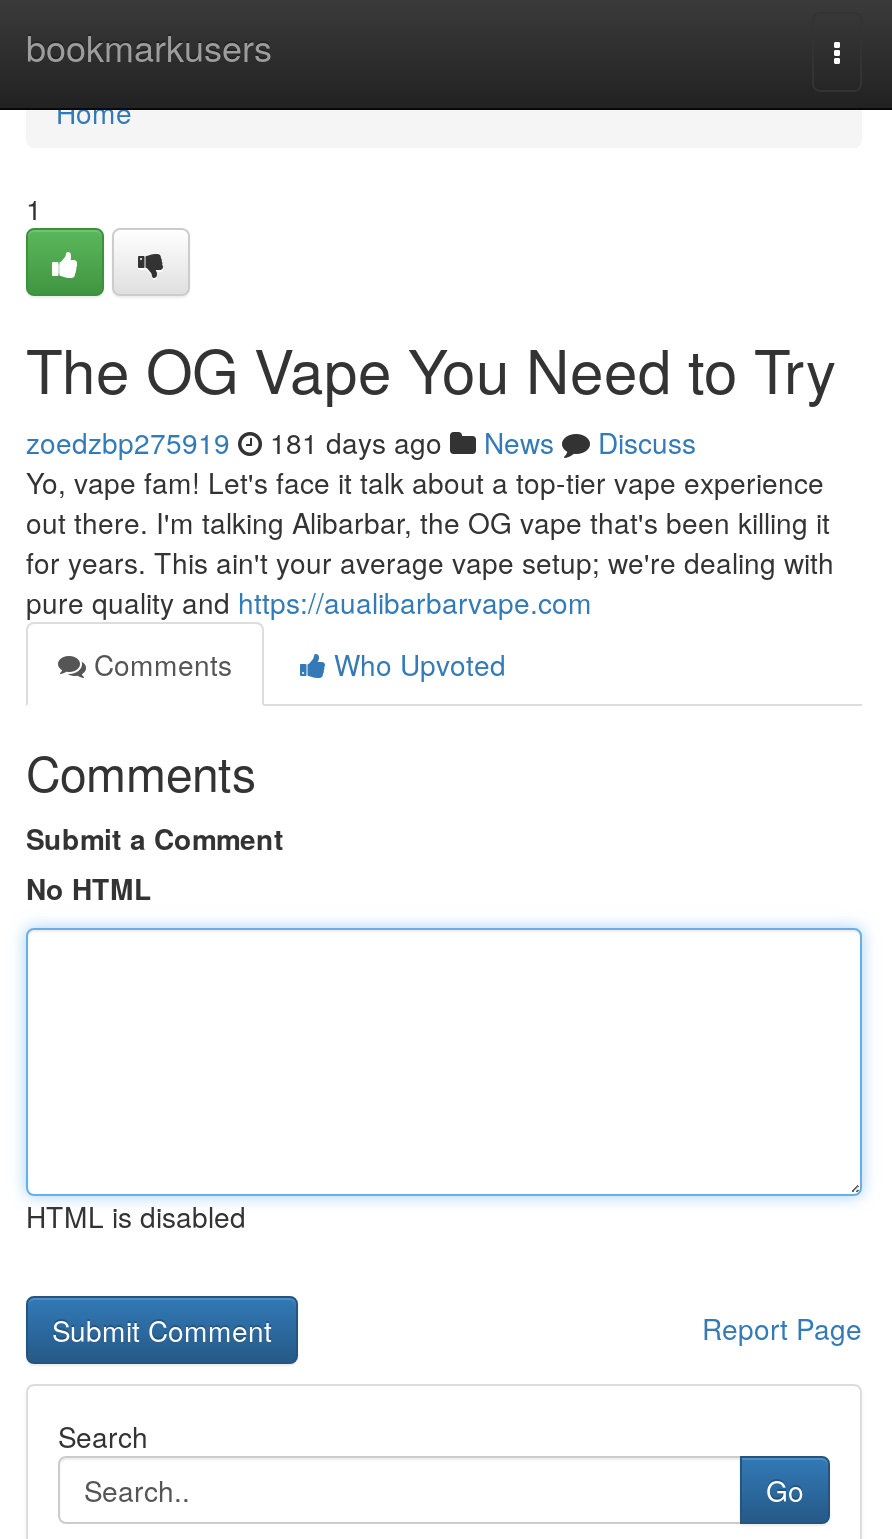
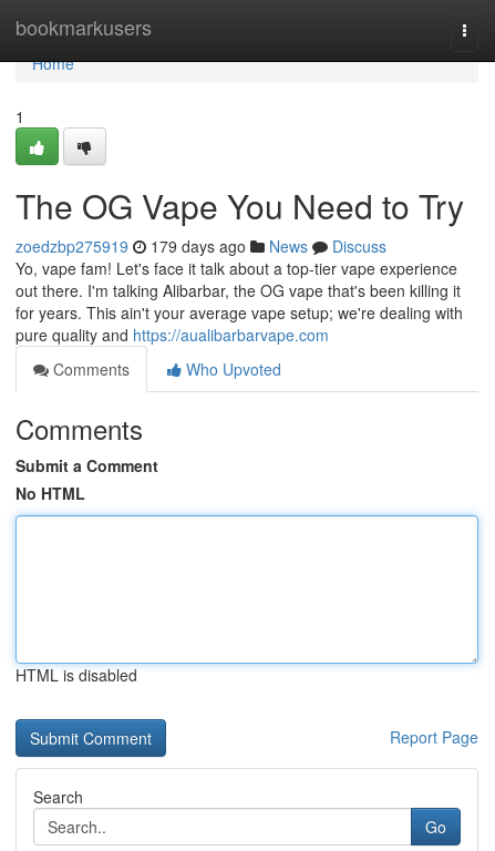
[26,422,696,462] zoedzbp275919 181 days ago News Discuss -> [16,235,386,257] zoedzbp275919 179 days ago News Discuss

